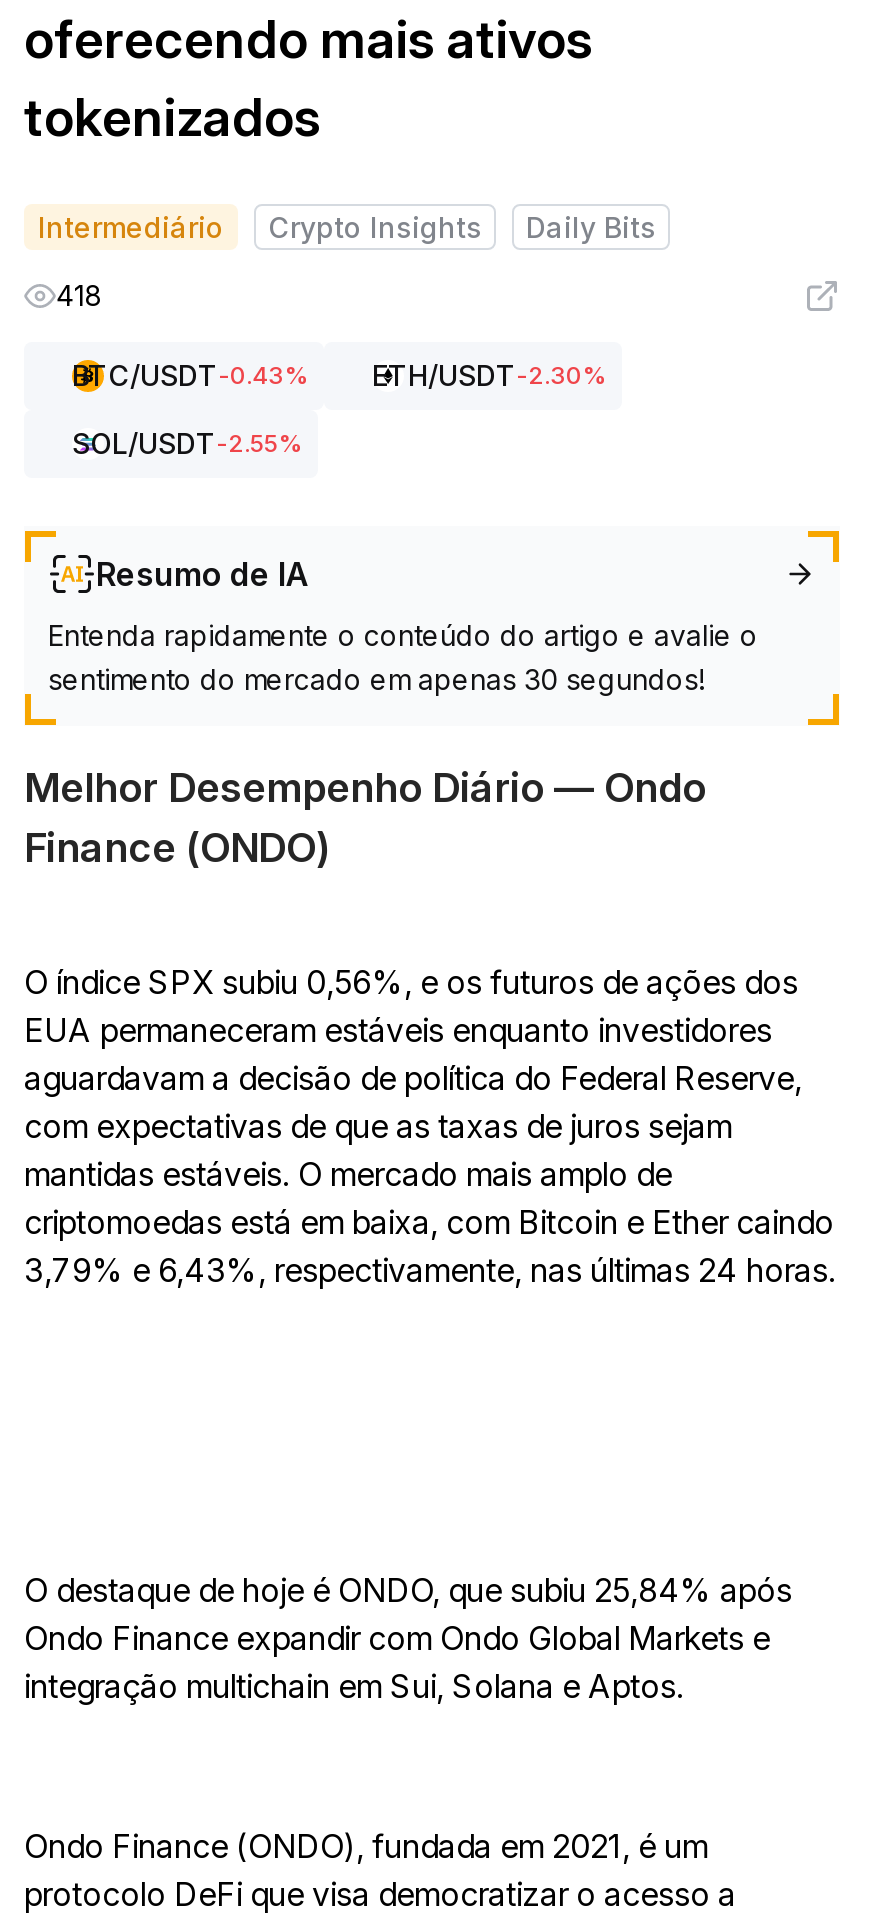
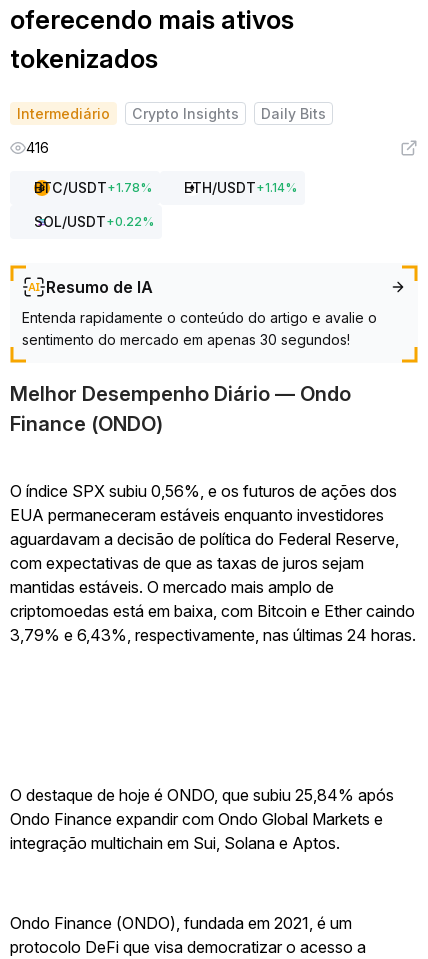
[56,278,102,312] 418 -> [26,139,49,156] 416
[72,358,606,392] BTC/USDT-0.43% | ETH/USDT-2.30% -> [34,179,297,196] BTC/USDT + 1.78% | ETH/USDT + 1.14%
[72,426,302,460] SOL/USDT-2.55% -> [34,213,154,230] SOL/USDT + 0.22%

